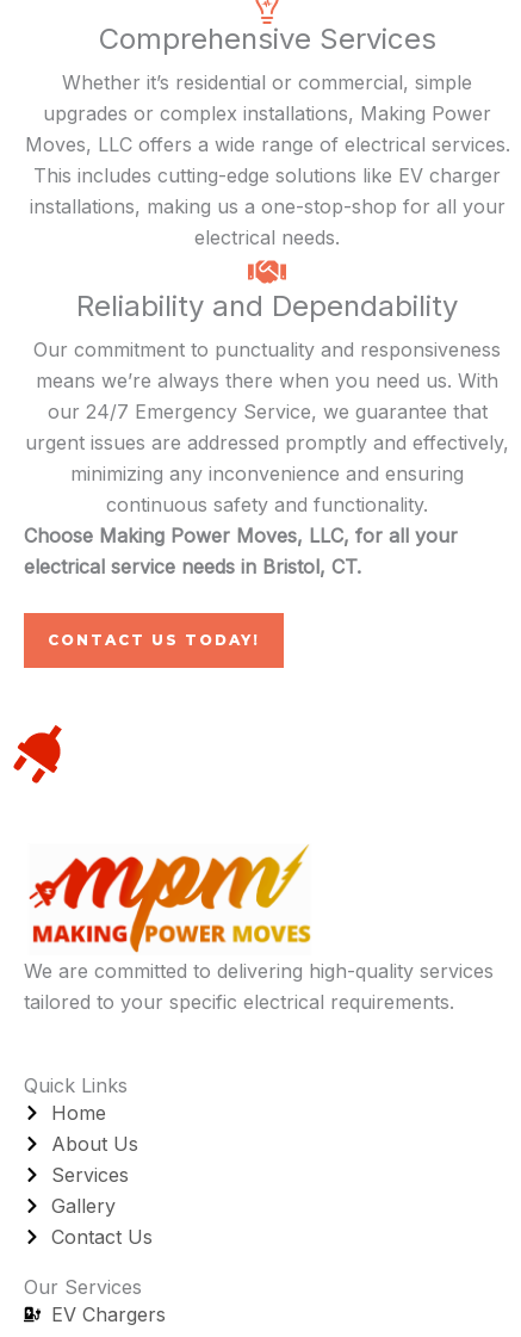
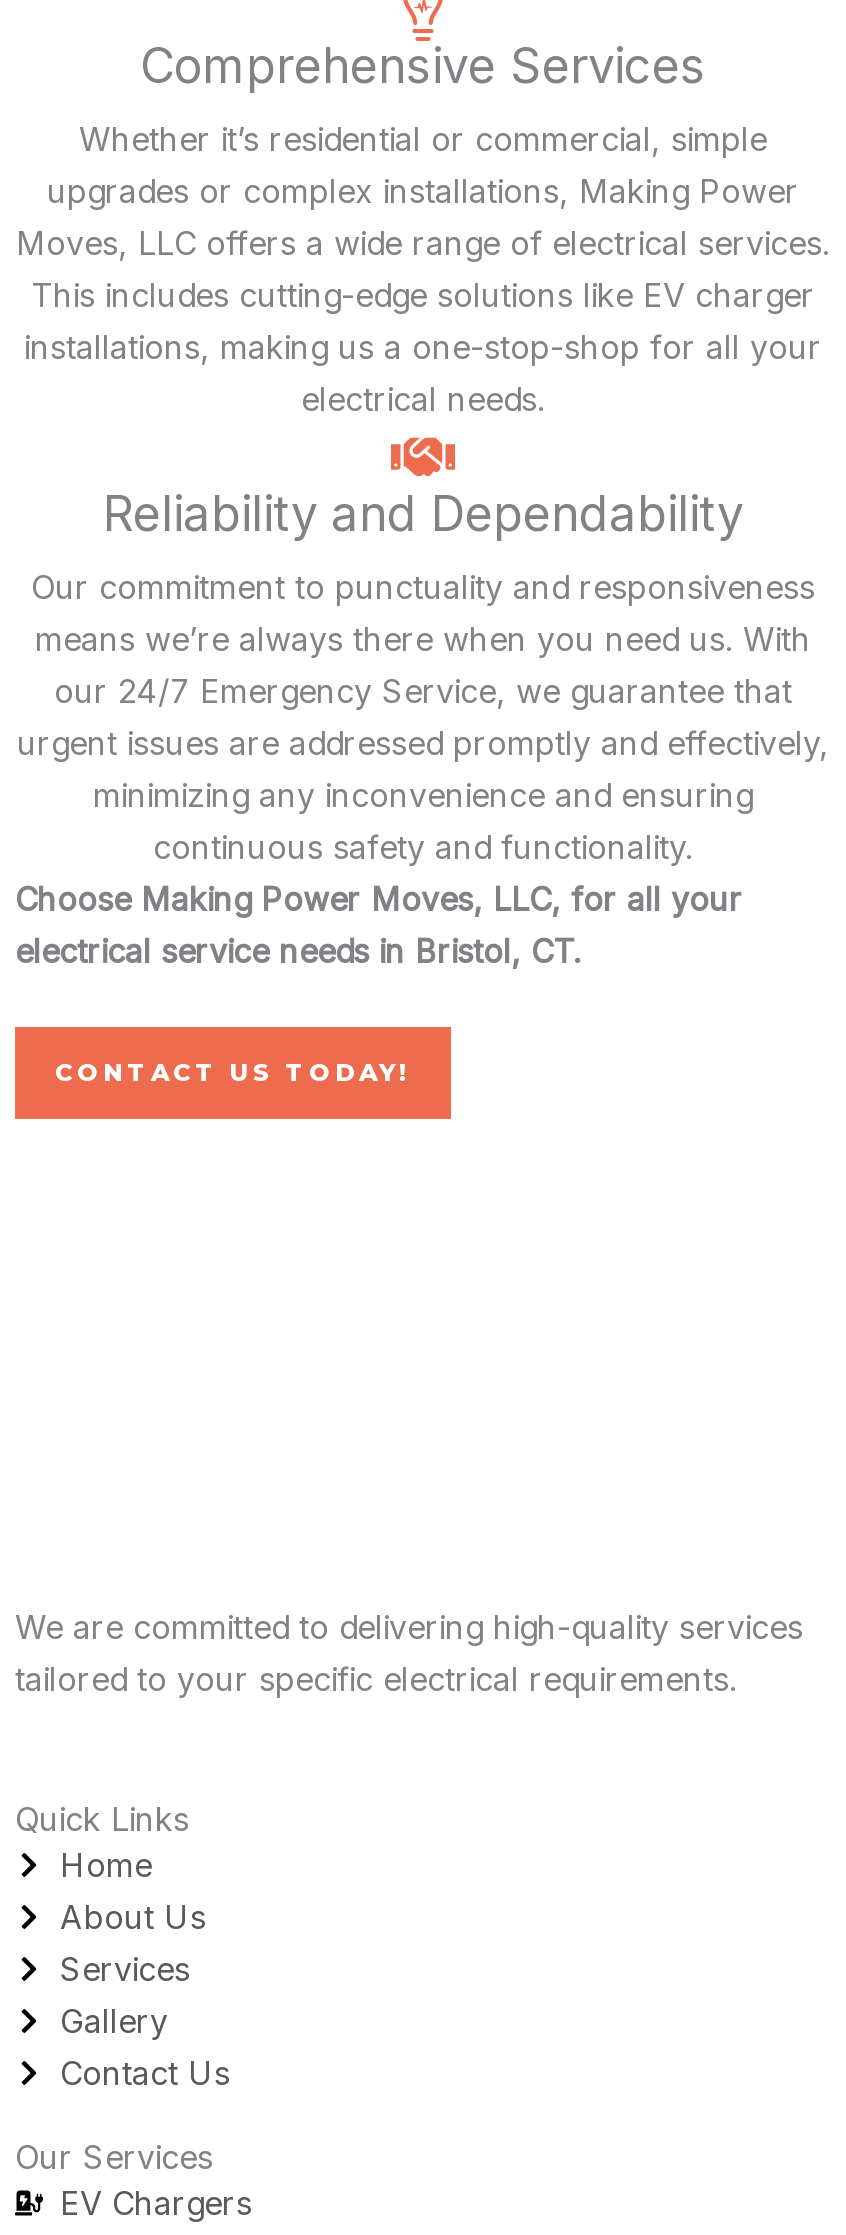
[12,724,63,785] [image] -> none
[29,844,312,953] [image] -> none

